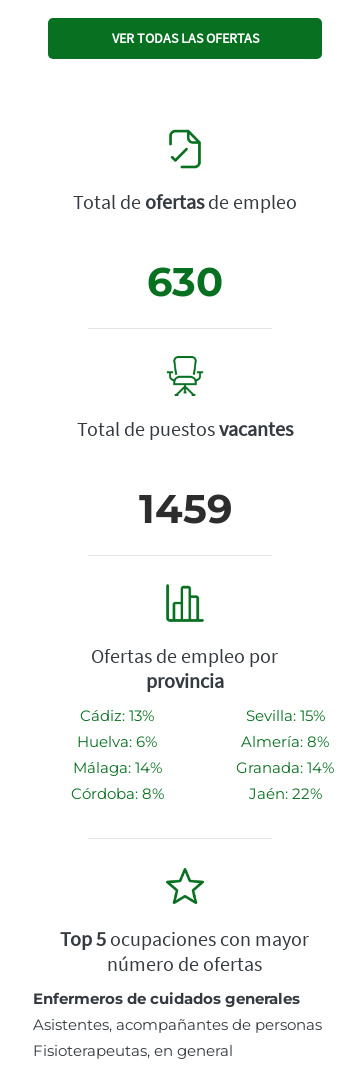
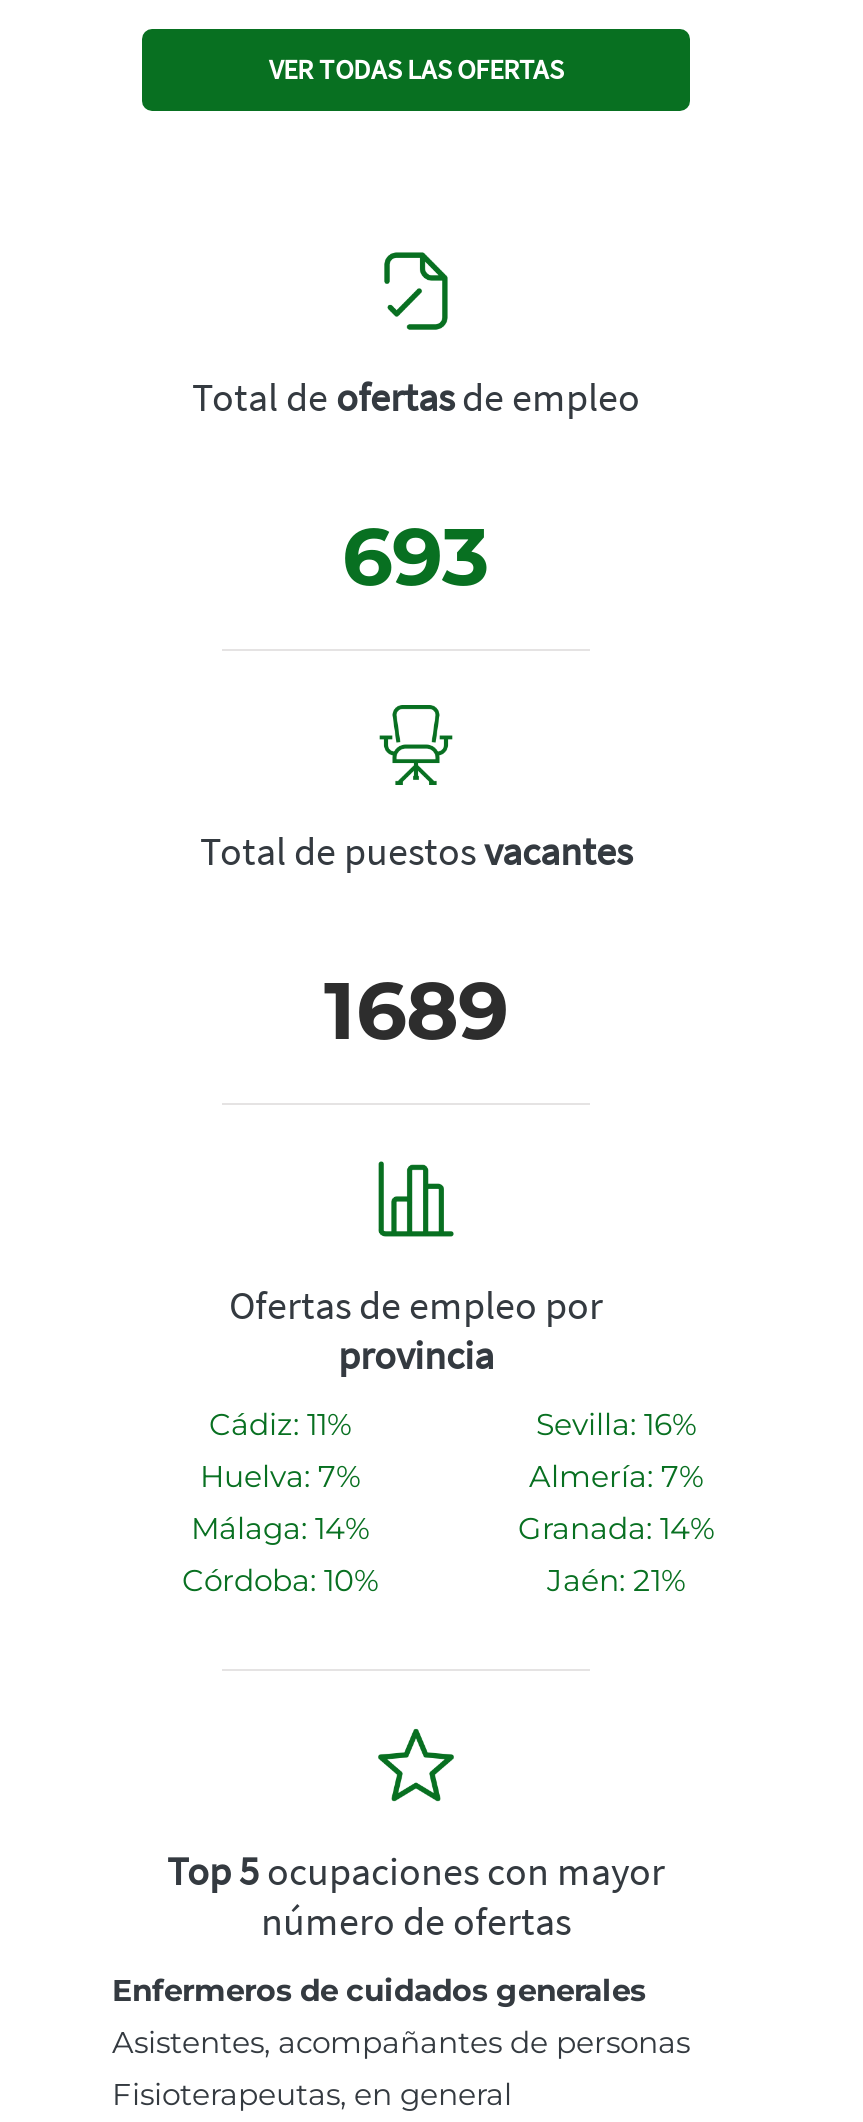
[147,257,223,306] 630 -> [342,506,490,604] 693
[138,484,231,533] 1459 -> [324,960,508,1058] 1689
[80,706,154,725] Cádiz: 13% -> [209,1404,351,1442] Cádiz: 11%
[245,706,324,725] Sevilla: 15% -> [536,1404,696,1442] Sevilla: 16%
[77,732,157,751] Huelva: 6% -> [200,1456,360,1494] Huelva: 7%
[241,732,329,751] Almería: 8% -> [529,1456,703,1494] Almería: 7%
[70,784,163,803] Córdoba: 8% -> [182,1560,378,1598] Córdoba: 10%
[248,784,321,803] Jaén: 22% -> [547,1560,685,1598] Jaén: 21%

